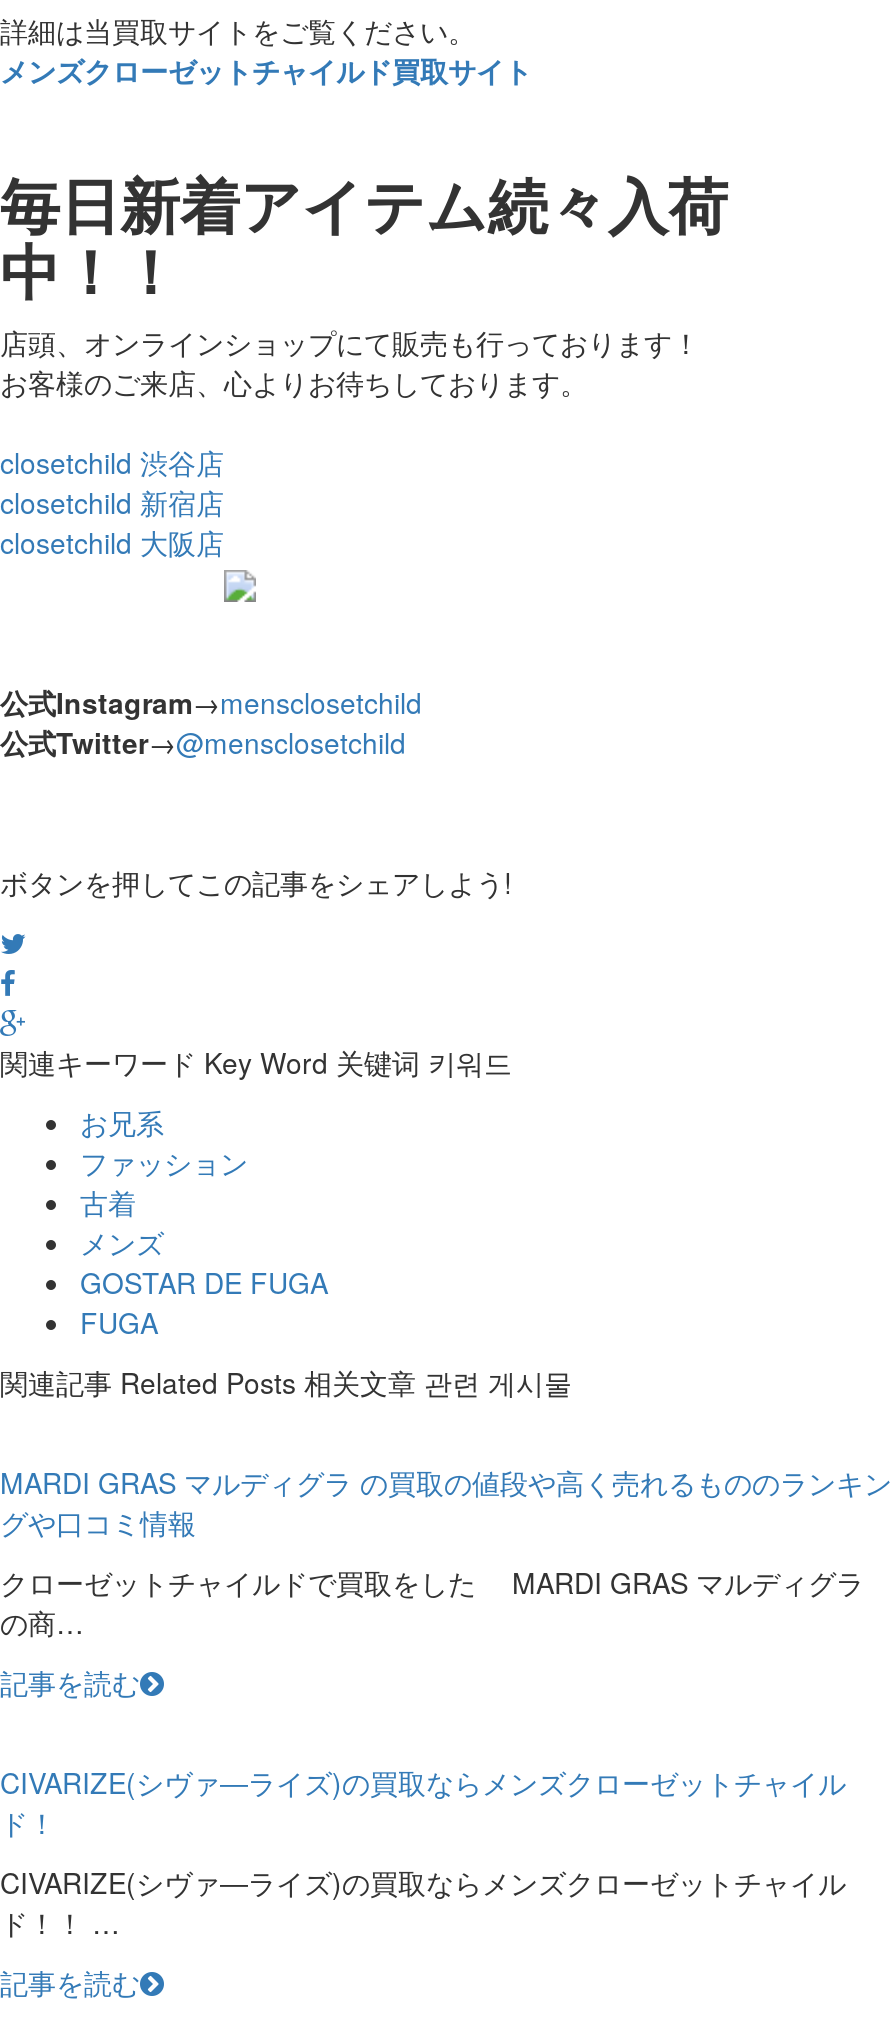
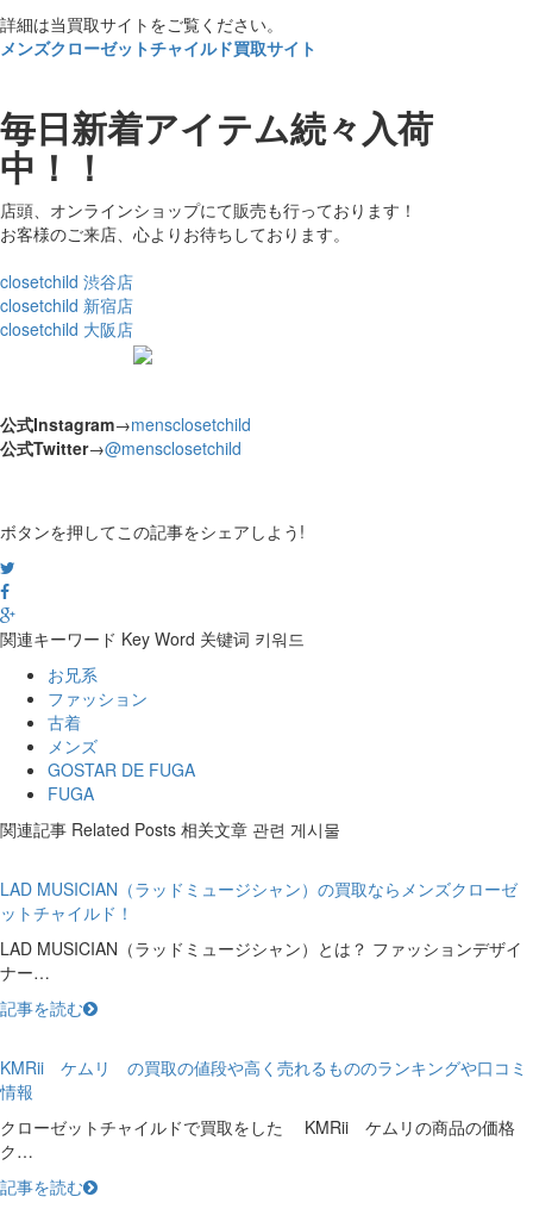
[0,1463,892,1543] MARDI GRAS マルディグラ の買取の値段や高く売れるもののランキン | グや口コミ情報 -> [0,877,518,925] LAD MUSICIAN（ラッドミュージシャン）の買取ならメンズクローゼ | ットチャイルド！
[0,1563,864,1643] クローゼットチャイルドで買取をした MARDI GRAS マルディグラ | の商… -> [0,937,522,984] LAD MUSICIAN（ラッドミュージシャン）とは？ ファッションデザイ | ナー…
[0,1763,846,1843] CIVARIZE(シヴァ―ライズ)の買取ならメンズクローゼットチャイル | ド！ -> [0,1056,527,1103] KMRii ケムリ の買取の値段や高く売れるもののランキングや口コミ | 情報
[0,1863,846,1943] CIVARIZE(シヴァ―ライズ)の買取ならメンズクローゼットチャイル | ド！！ … -> [0,1115,515,1163] クローゼットチャイルドで買取をした KMRii ケムリの商品の価格 | ク…

